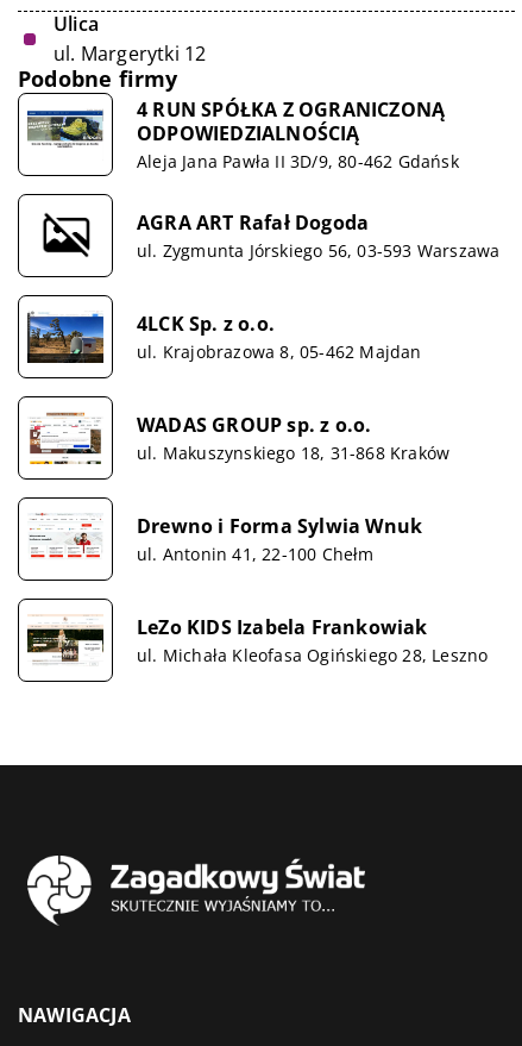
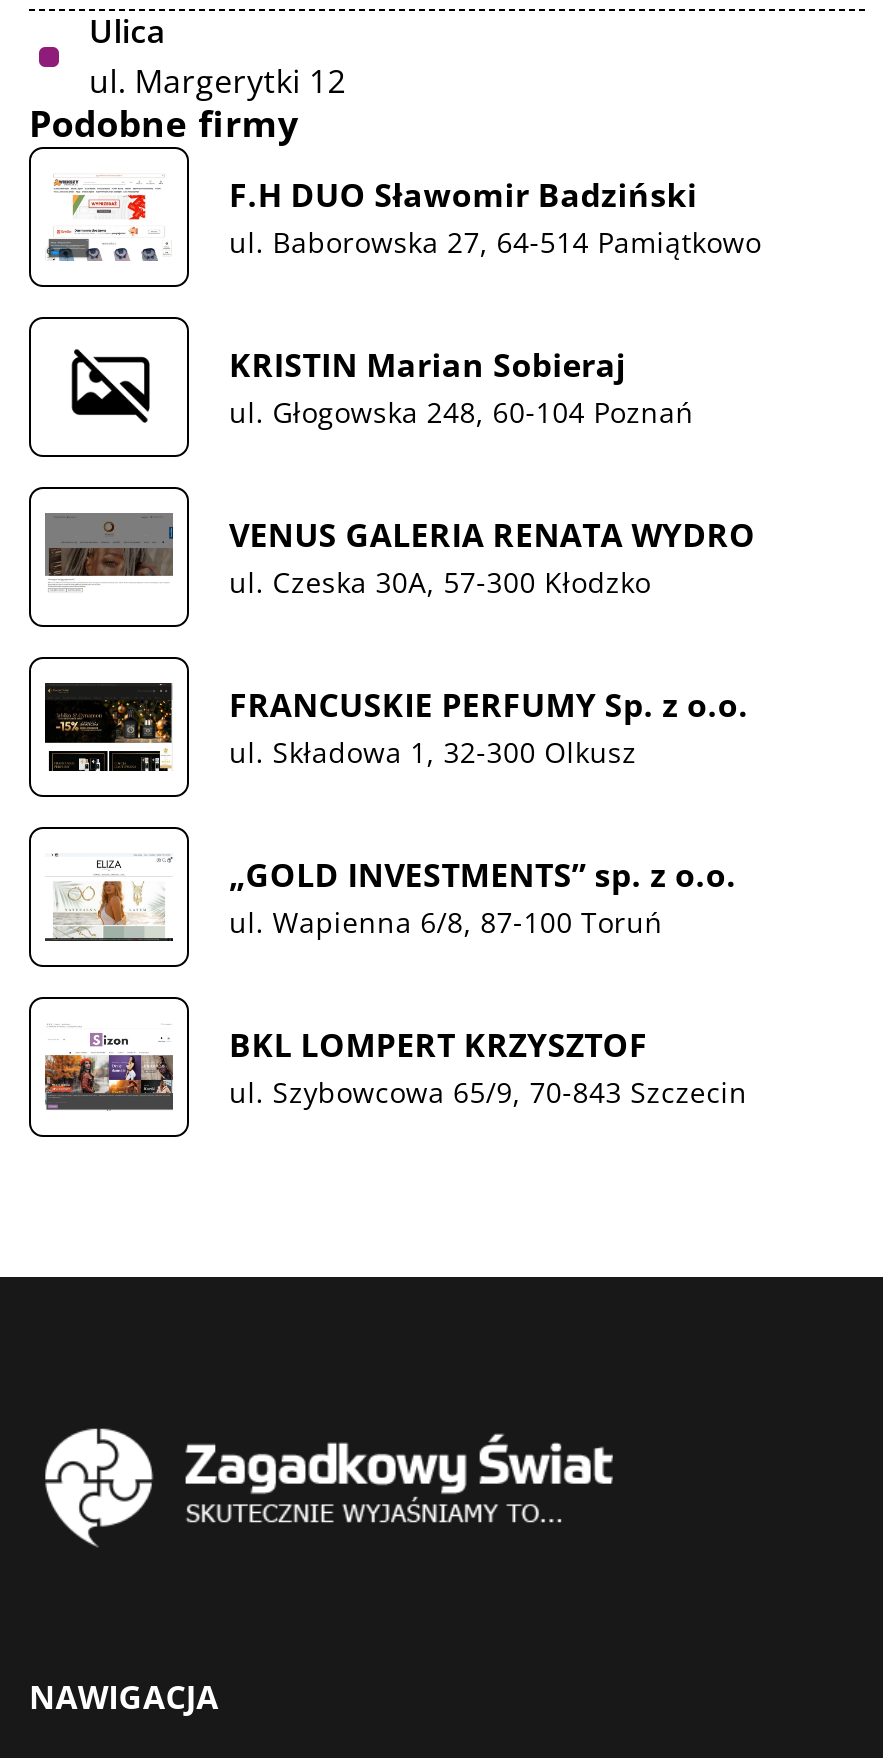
[26,96,459,172] [image] | 4 RUN SPÓŁKA Z OGRANICZONĄ | ODPOWIEDZIALNOŚCIĄ | Aleja Jana Pawła II 3D/9, 80-462 Gdańsk -> [45,172,761,263] [image] | F.H DUO Sławomir Badziński | ul. Baborowska 27, 64-514 Pamiątkowo
[137,209,500,261] AGRA ART Rafał Dogoda | ul. Zygmunta Jórskiego 56, 03-593 Warszawa -> [229,342,694,430] KRISTIN Marian Sobieraj | ul. Głogowska 248, 60-104 Poznań
[26,310,422,364] [image] | 4LCK Sp. z o.o. | ul. Krajobrazowa 8, 05-462 Majdan -> [45,511,755,601] [image] | VENUS GALERIA RENATA WYDRO | ul. Czeska 30A, 57-300 Kłodzko
[27,411,450,465] [image] | WADAS GROUP sp. z o.o. | ul. Makuszynskiego 18, 31-868 Kraków -> [43,681,749,773] [image] | FRANCUSKIE PERFUMY Sp. z o.o. | ul. Składowa 1, 32-300 Olkusz
[29,512,422,565] [image] | Drewno i Forma Sylwia Wnuk | ul. Antonin 41, 22-100 Chełm -> [43,852,737,943] [image] | „GOLD INVESTMENTS” sp. z o.o. | ul. Wapienna 6/8, 87-100 Toruń
[26,613,488,666] [image] | LeZo KIDS Izabela Frankowiak | ul. Michała Kleofasa Ogińskiego 28, Leszno -> [43,1022,747,1111] [image] | BKL LOMPERT KRZYSZTOF | ul. Szybowcowa 65/9, 70-843 Szczecin

